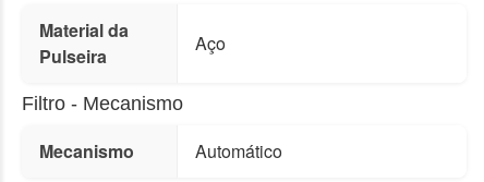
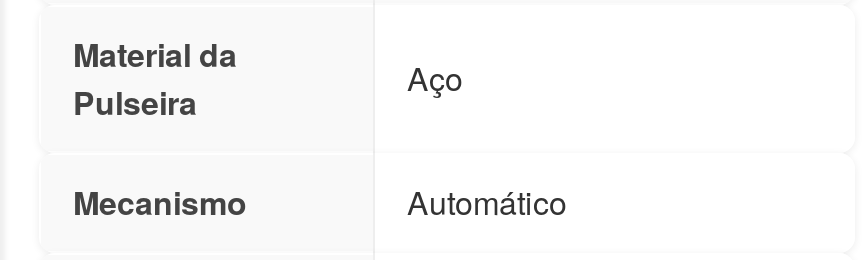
[22,93,183,114] Filtro - Mecanismo -> none

